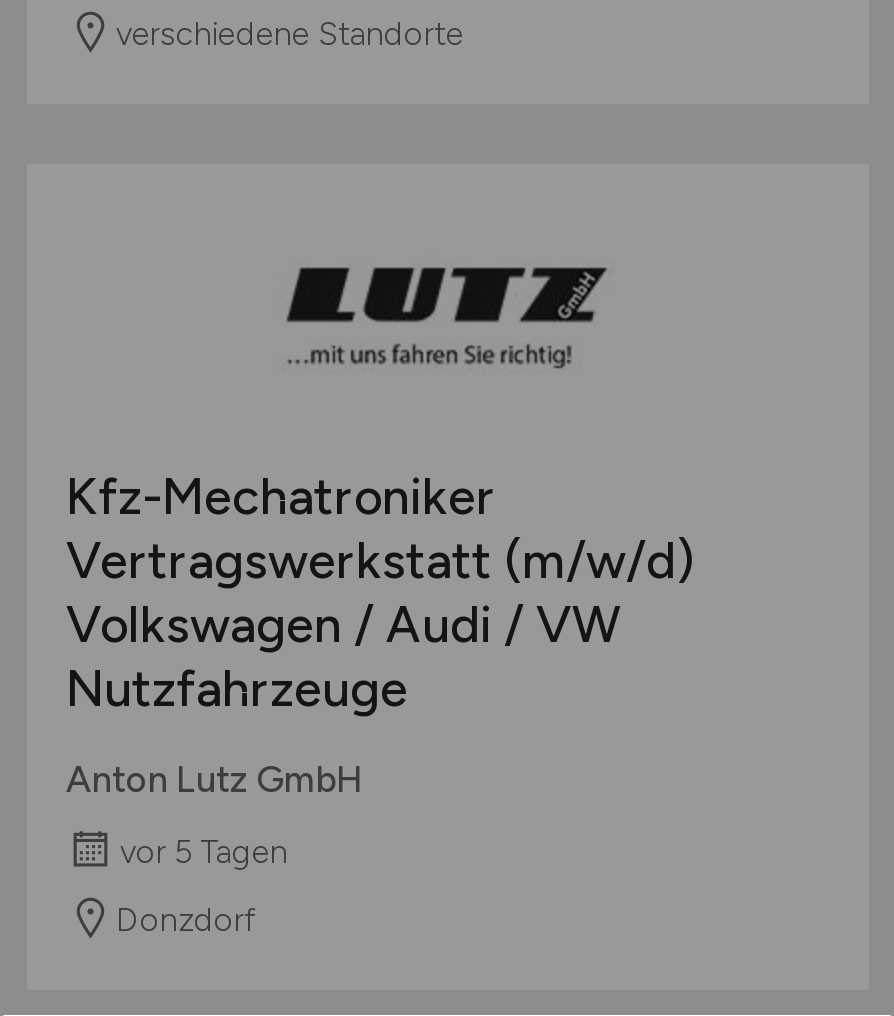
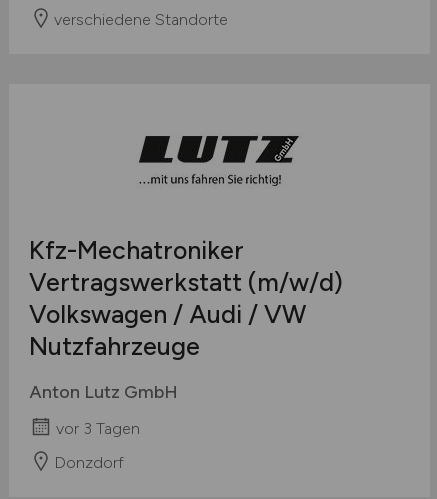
[120,833,288,871] vor 5 Tagen -> [55,418,139,437] vor 3 Tagen

